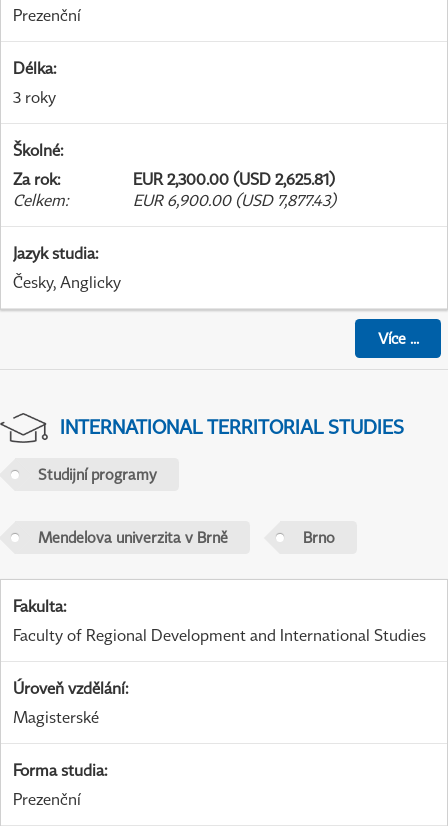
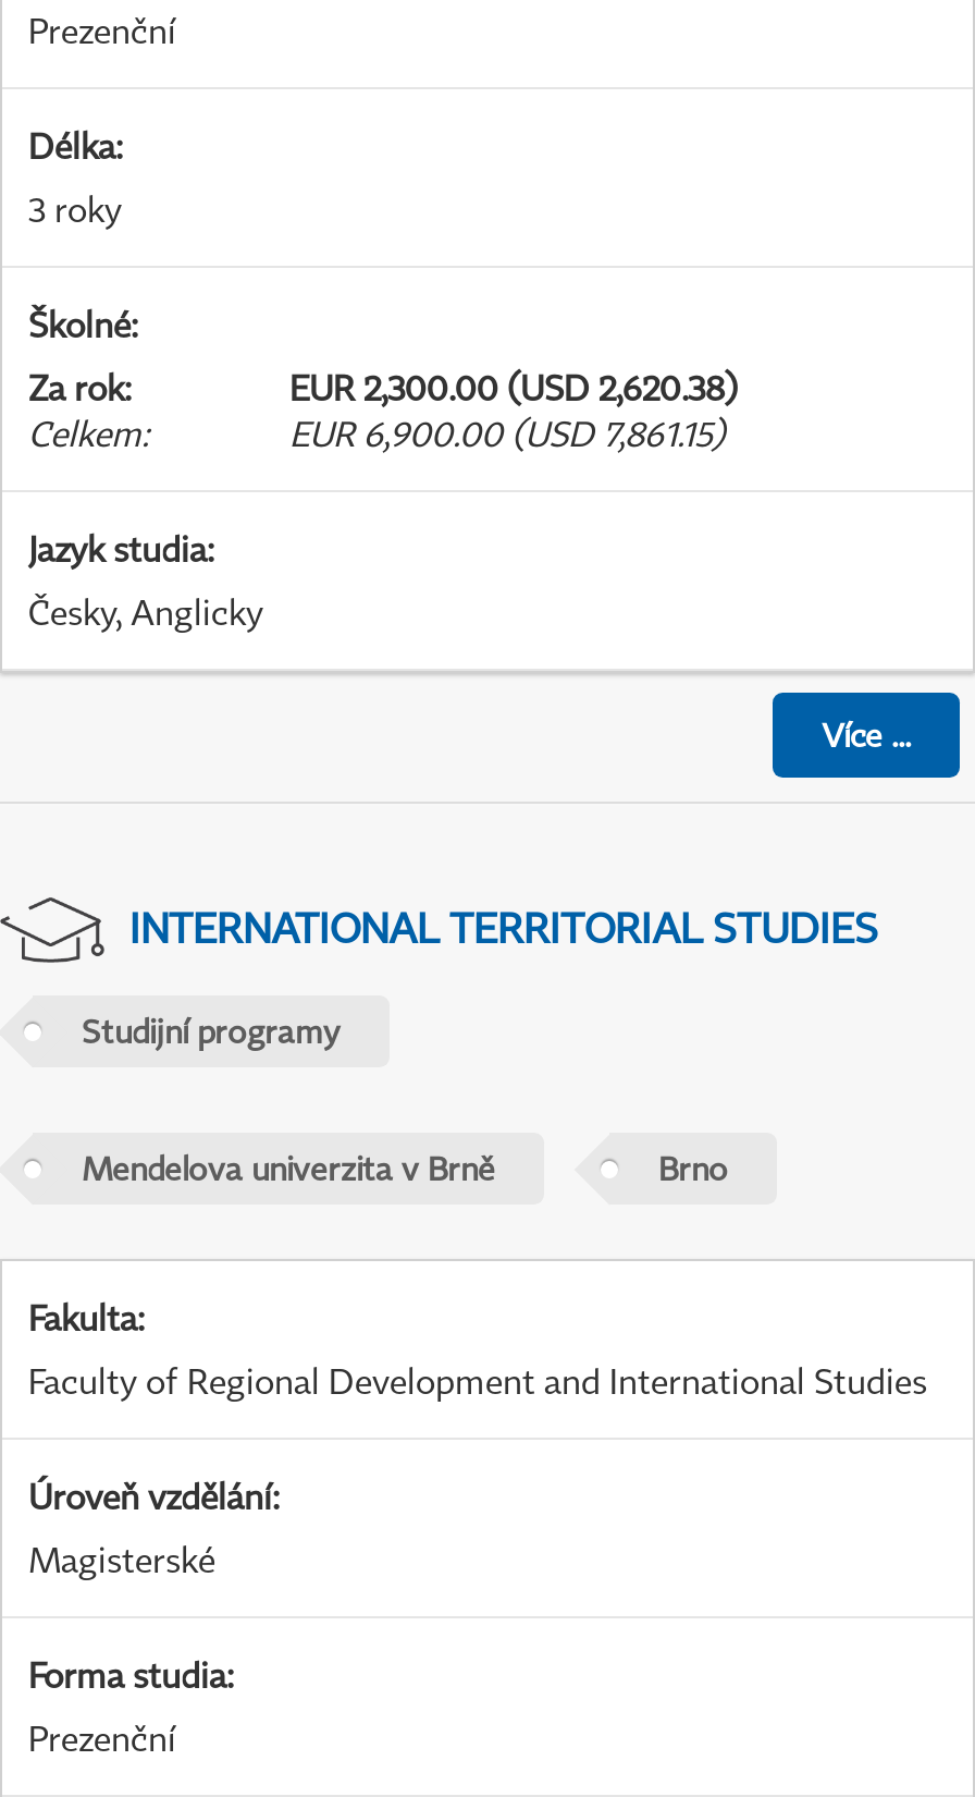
[133,169,335,189] EUR 2,300.00 (USD 2,625.81) -> [289,366,738,410] EUR 2,300.00 (USD 2,620.38)
[133,190,336,210] EUR 6,900.00 (USD 7,877.43) -> [289,412,725,455] EUR 6,900.00 (USD 7,861.15)

